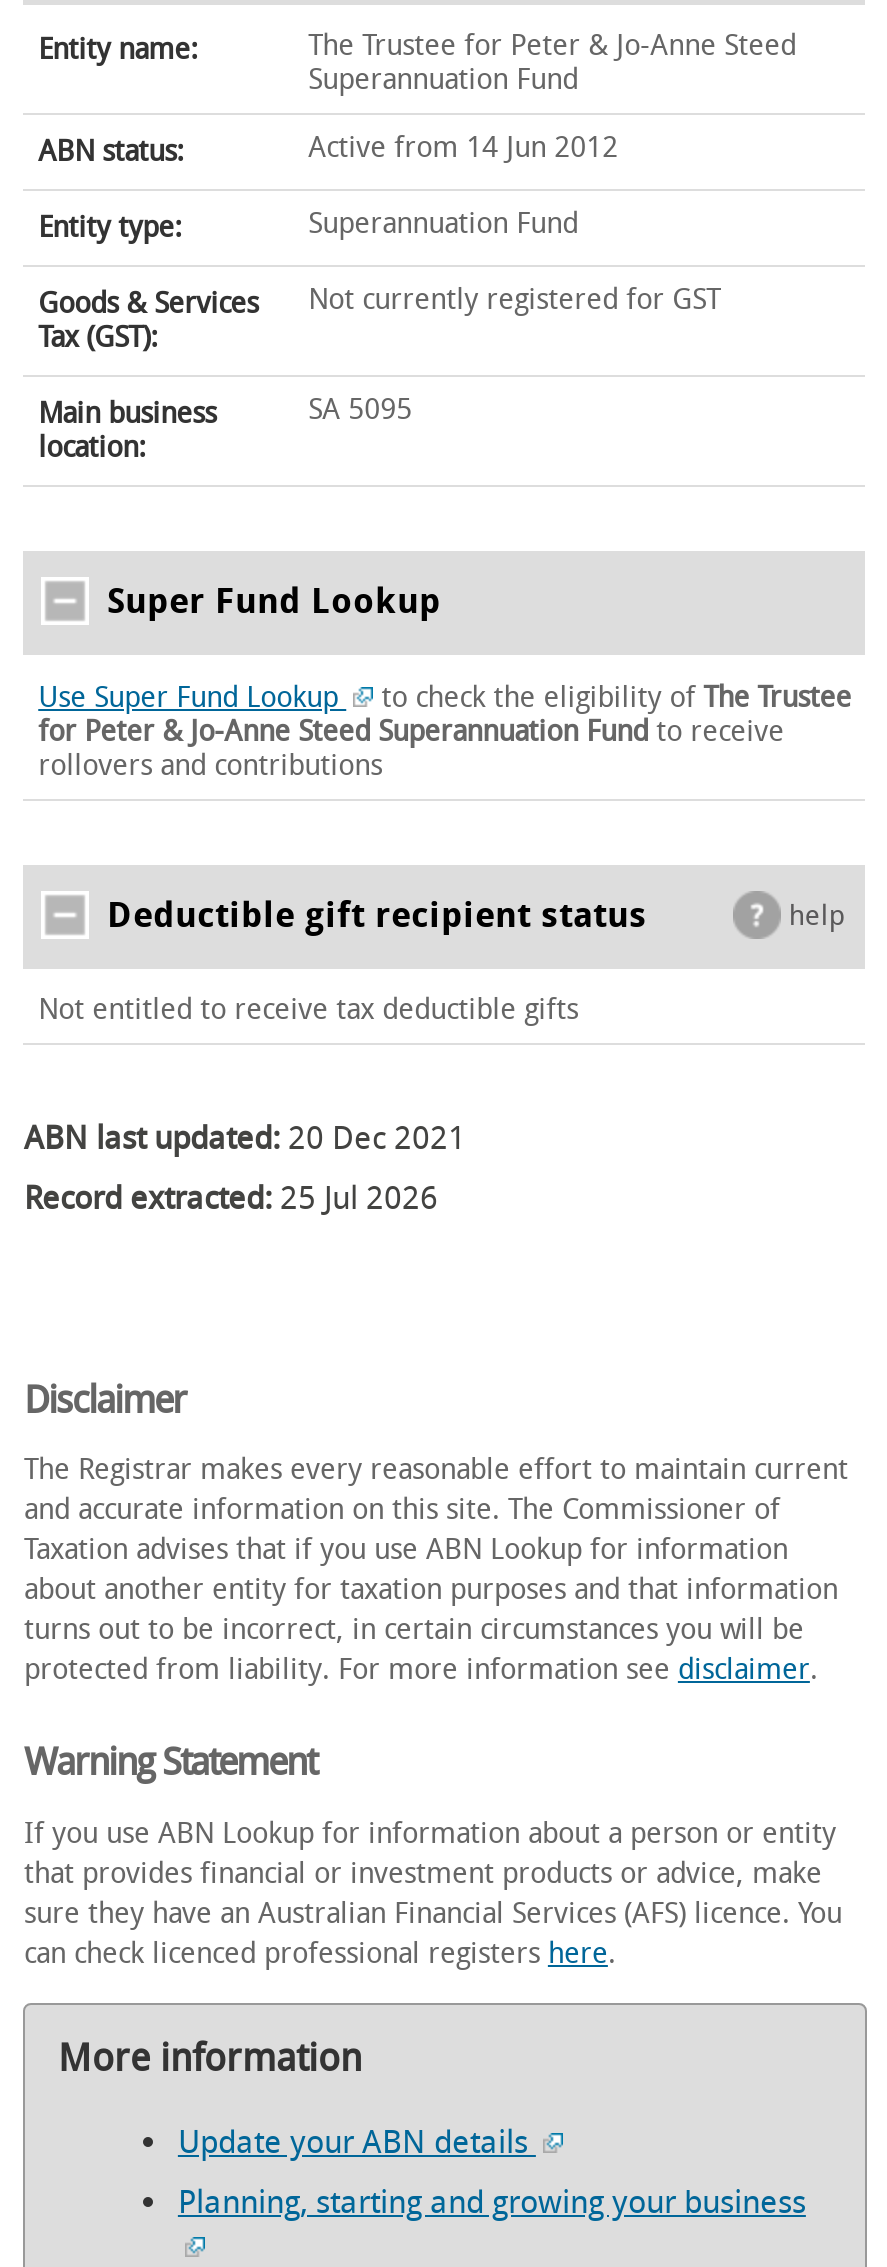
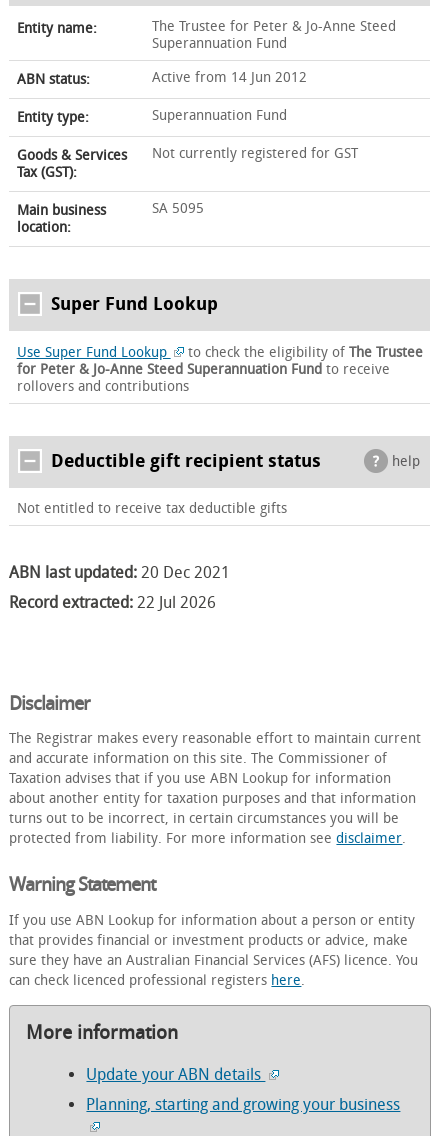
[24,1180,438,1218] Record extracted: 25 Jul 2026 -> [9,593,216,612] Record extracted: 22 Jul 2026

